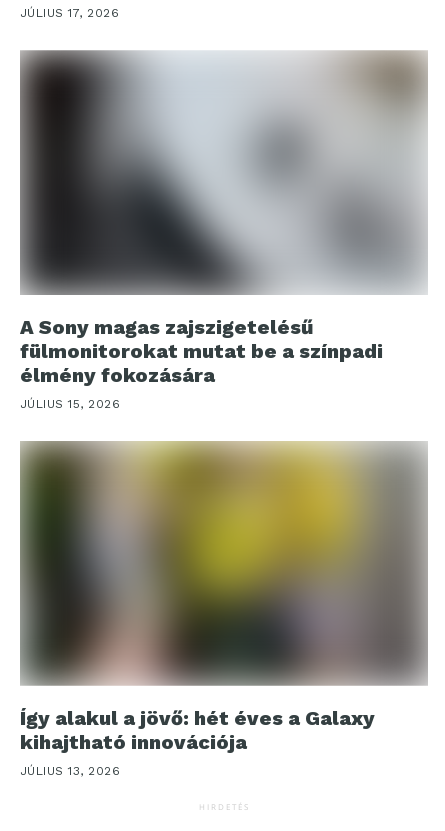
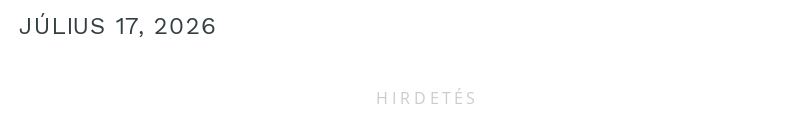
[19,49,428,411] [image] | A Sony magas zajszigetelésű | fülmonitorokat mutat be a színpadi | élmény fokozására | JÚLIUS 15, 2026 -> none
[19,440,429,778] [image] | Így alakul a jövő: hét éves a Galaxy | kihajtható innovációja | JÚLIUS 13, 2026 -> none

